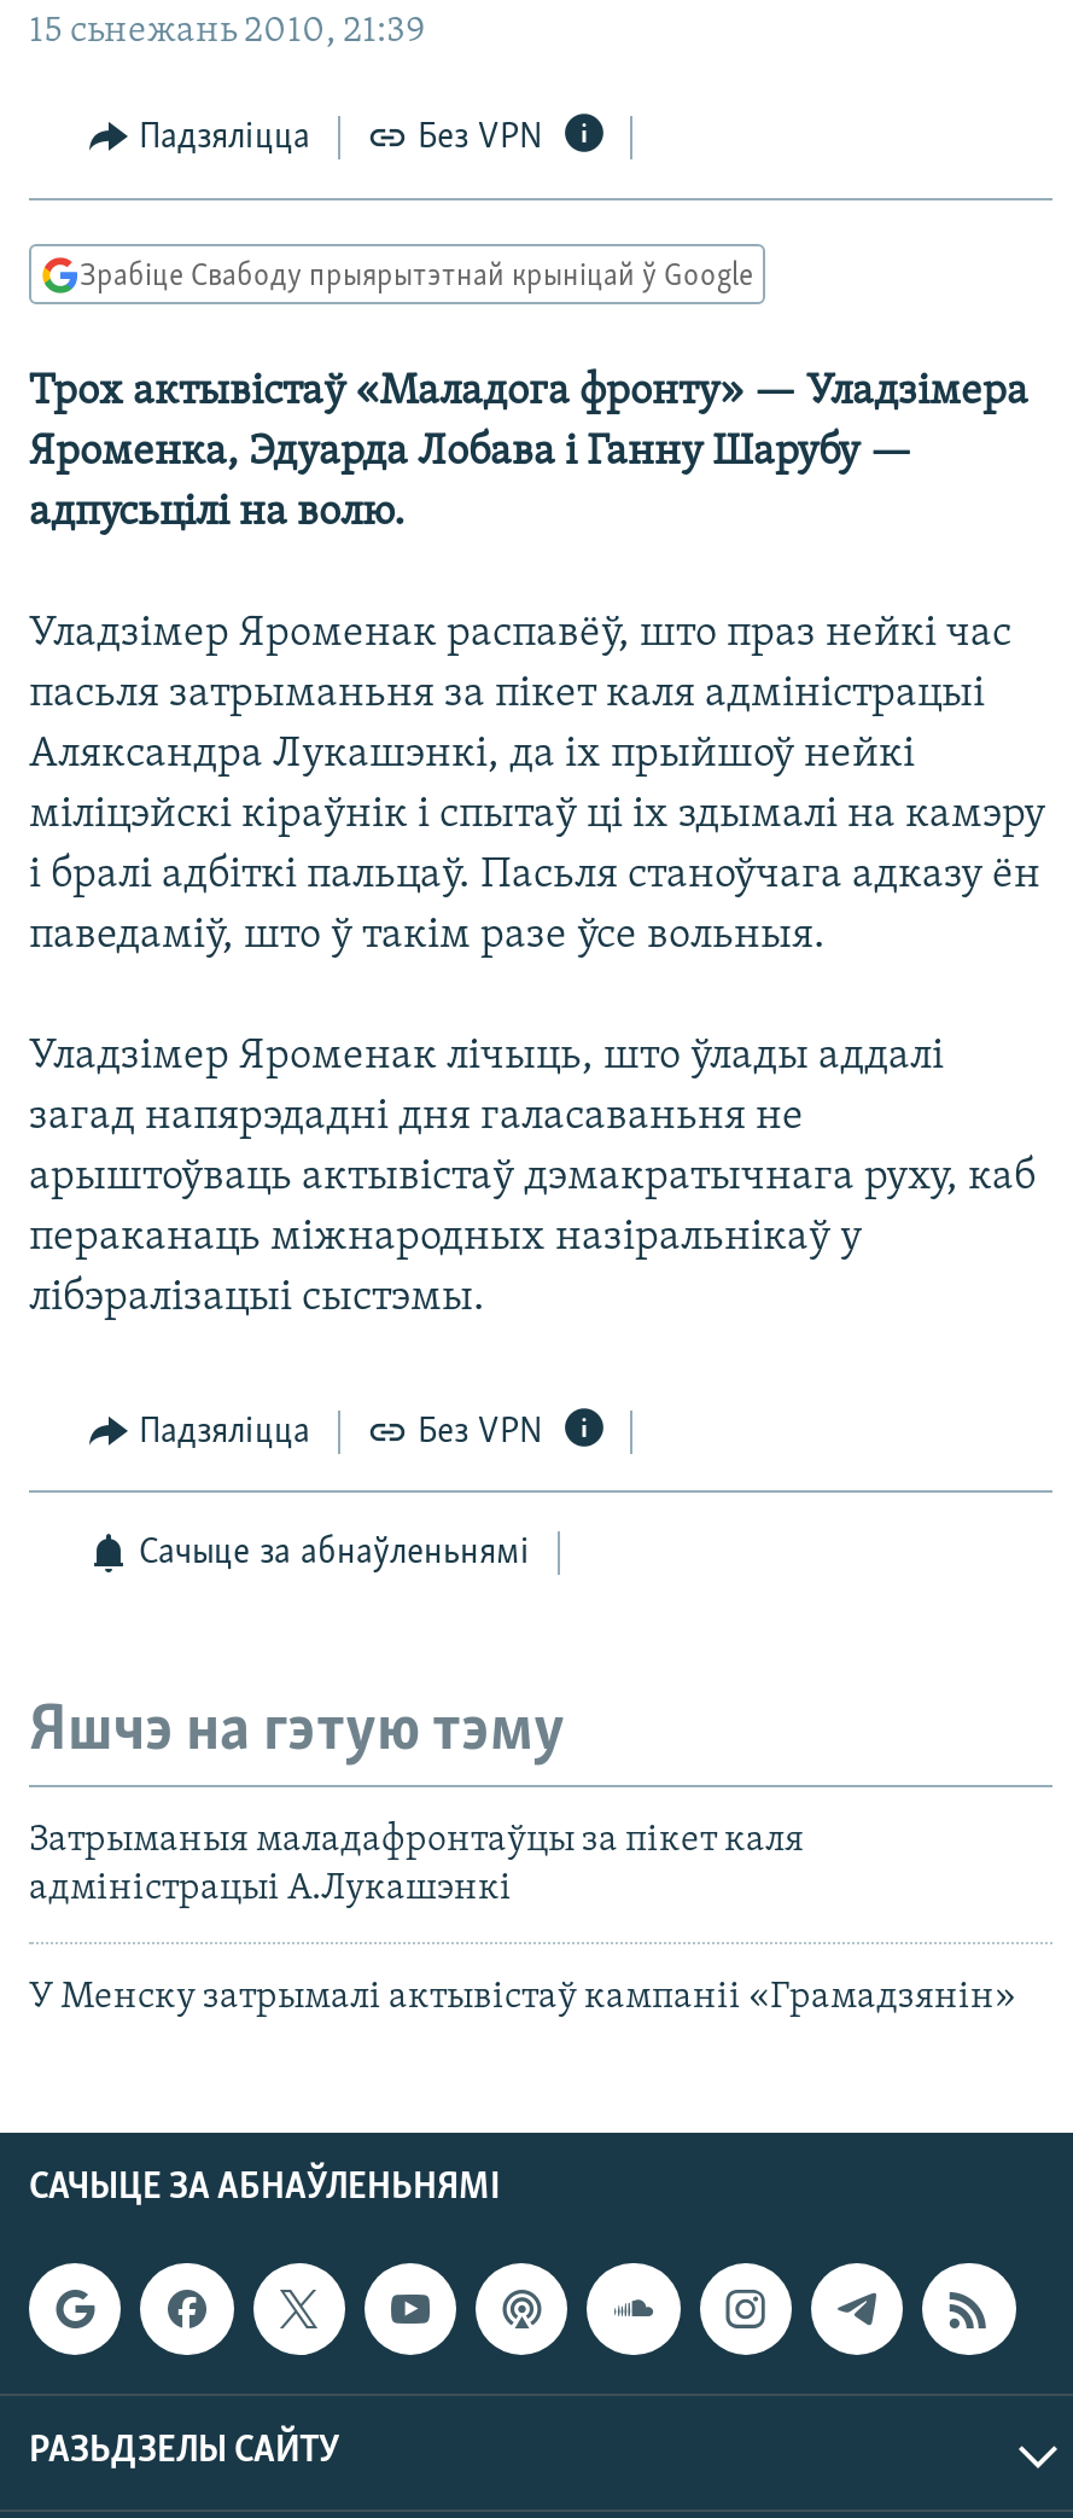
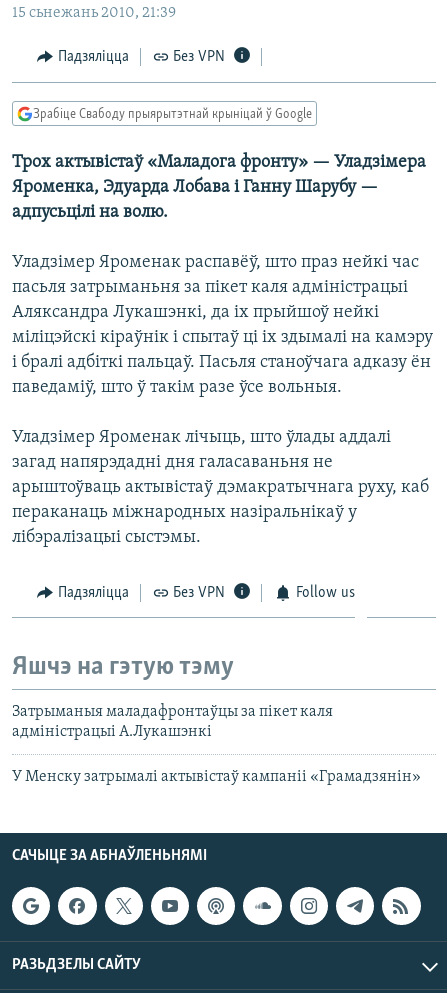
[139,1534,530,1572] Сачыце за абнаўленьнямі -> [295,585,354,601] Follow us

